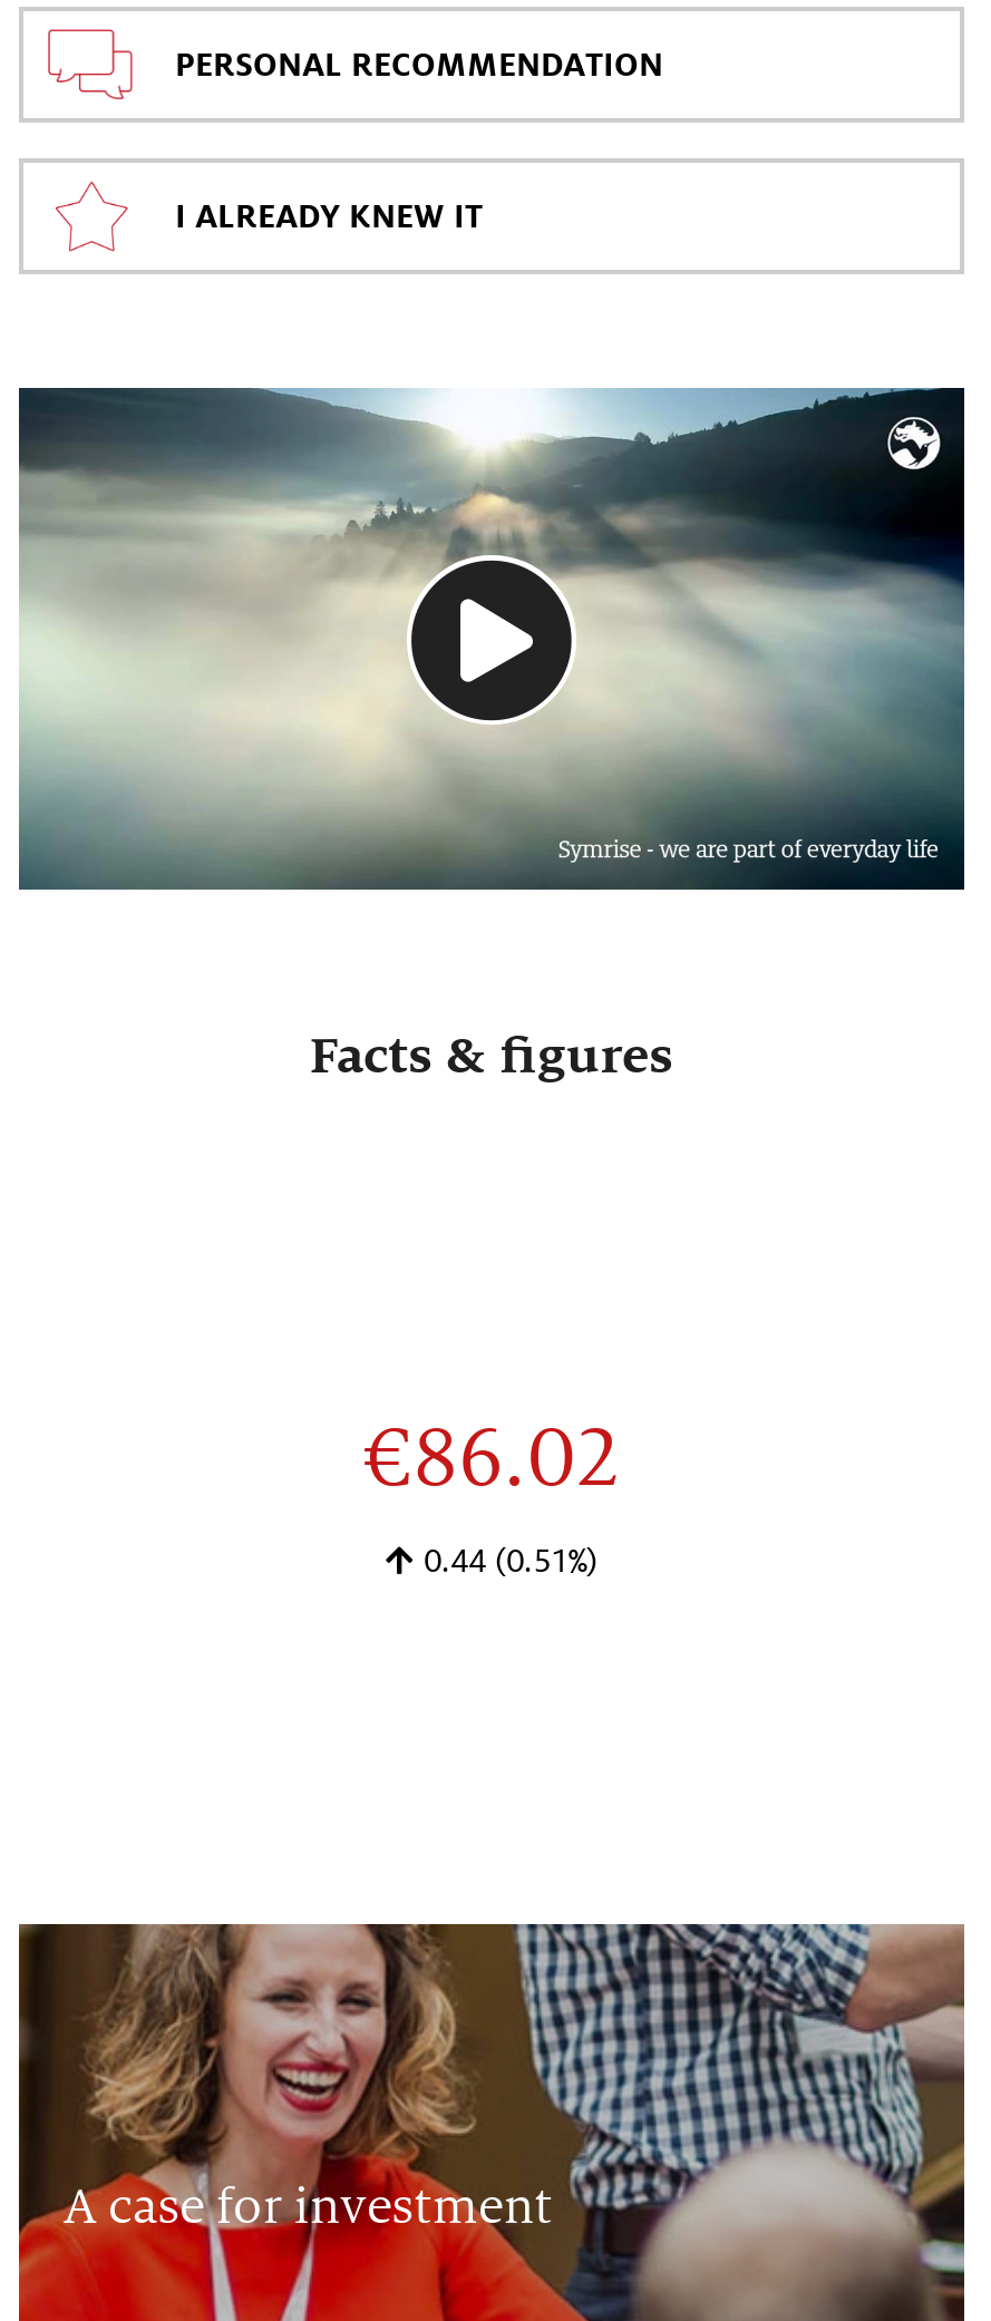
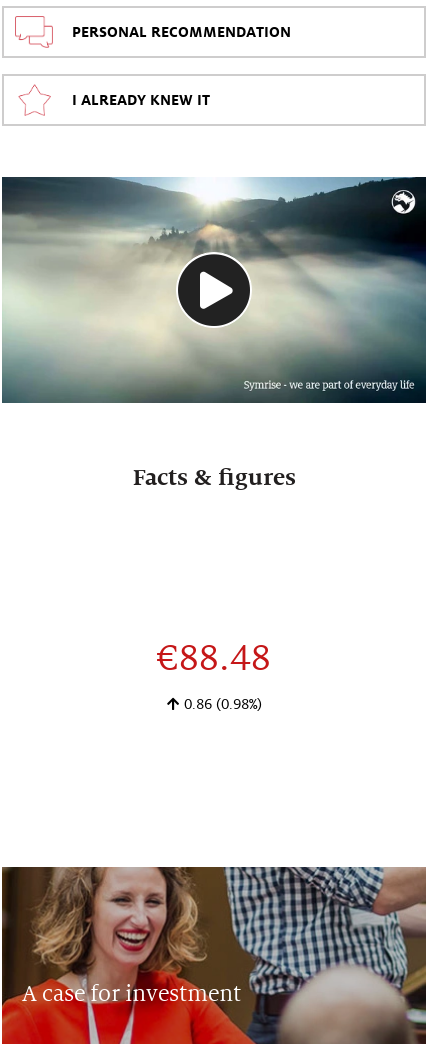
[365,1408,619,1508] €86.02 -> [157,634,271,679] €88.48
[424,1541,597,1581] 0.44 (0.51%) -> [183,694,261,712] 0.86 (0.98%)

